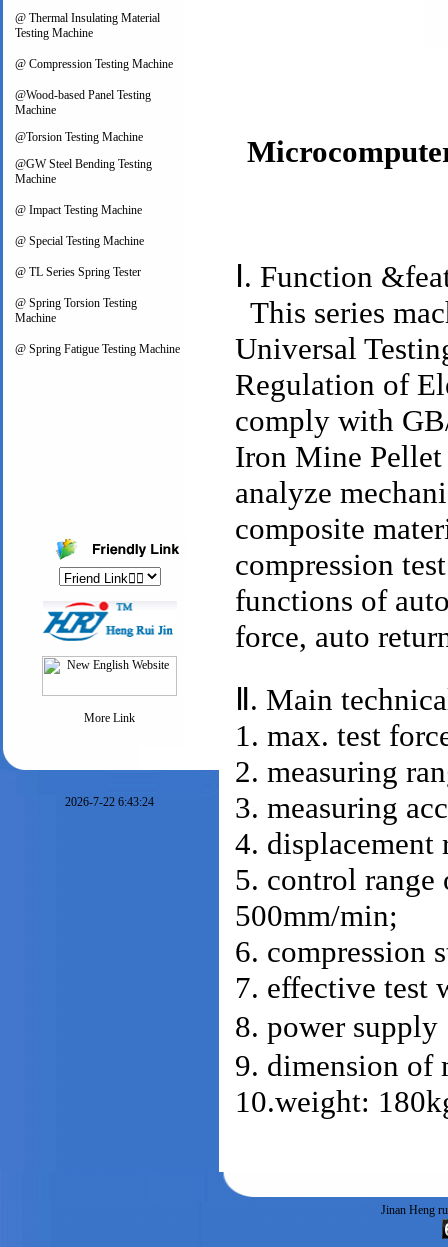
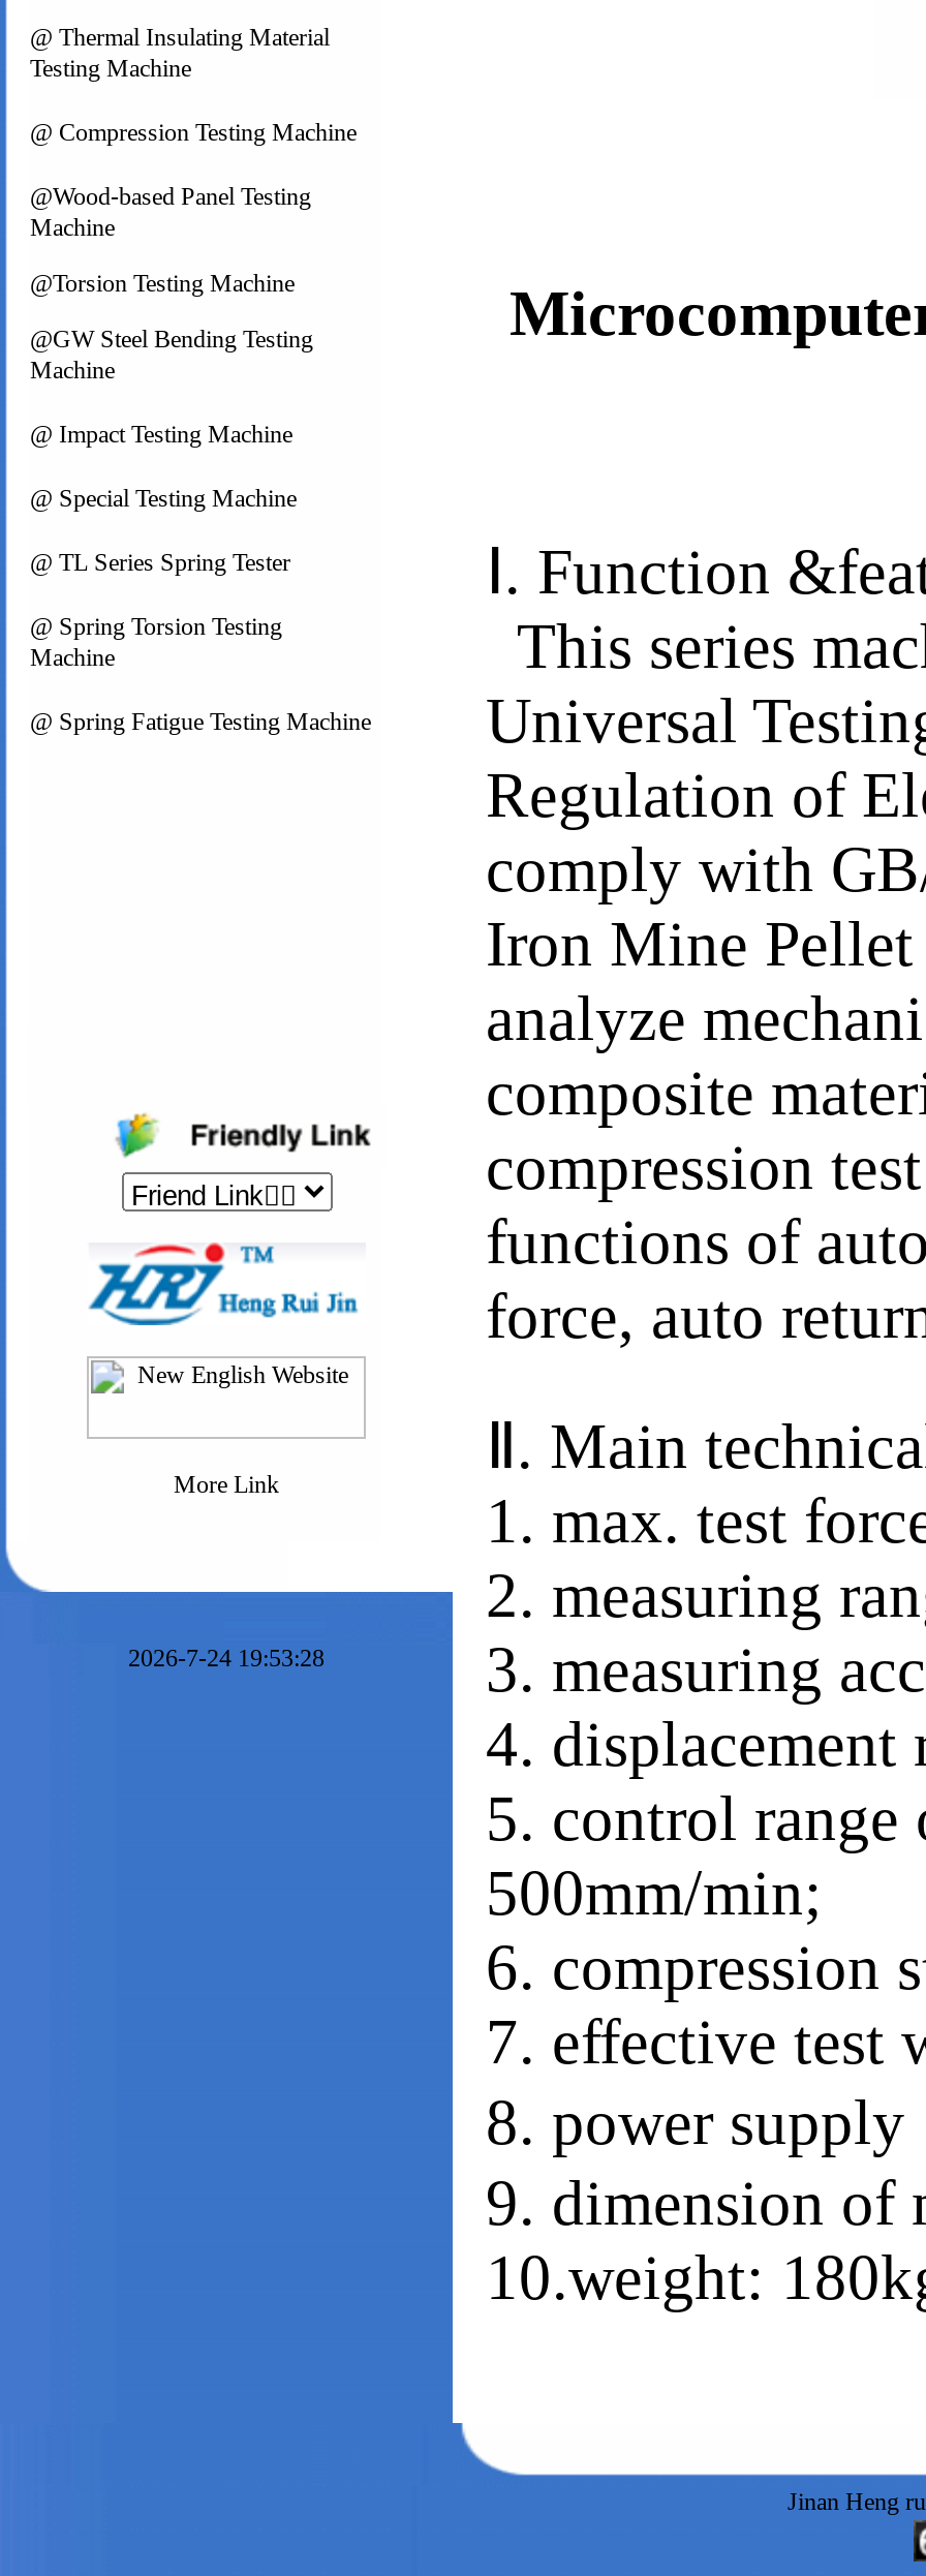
[65,795,154,809] 2026-7-22 6:43:24 -> [128,1644,325,1673] 2026-7-24 19:53:28

